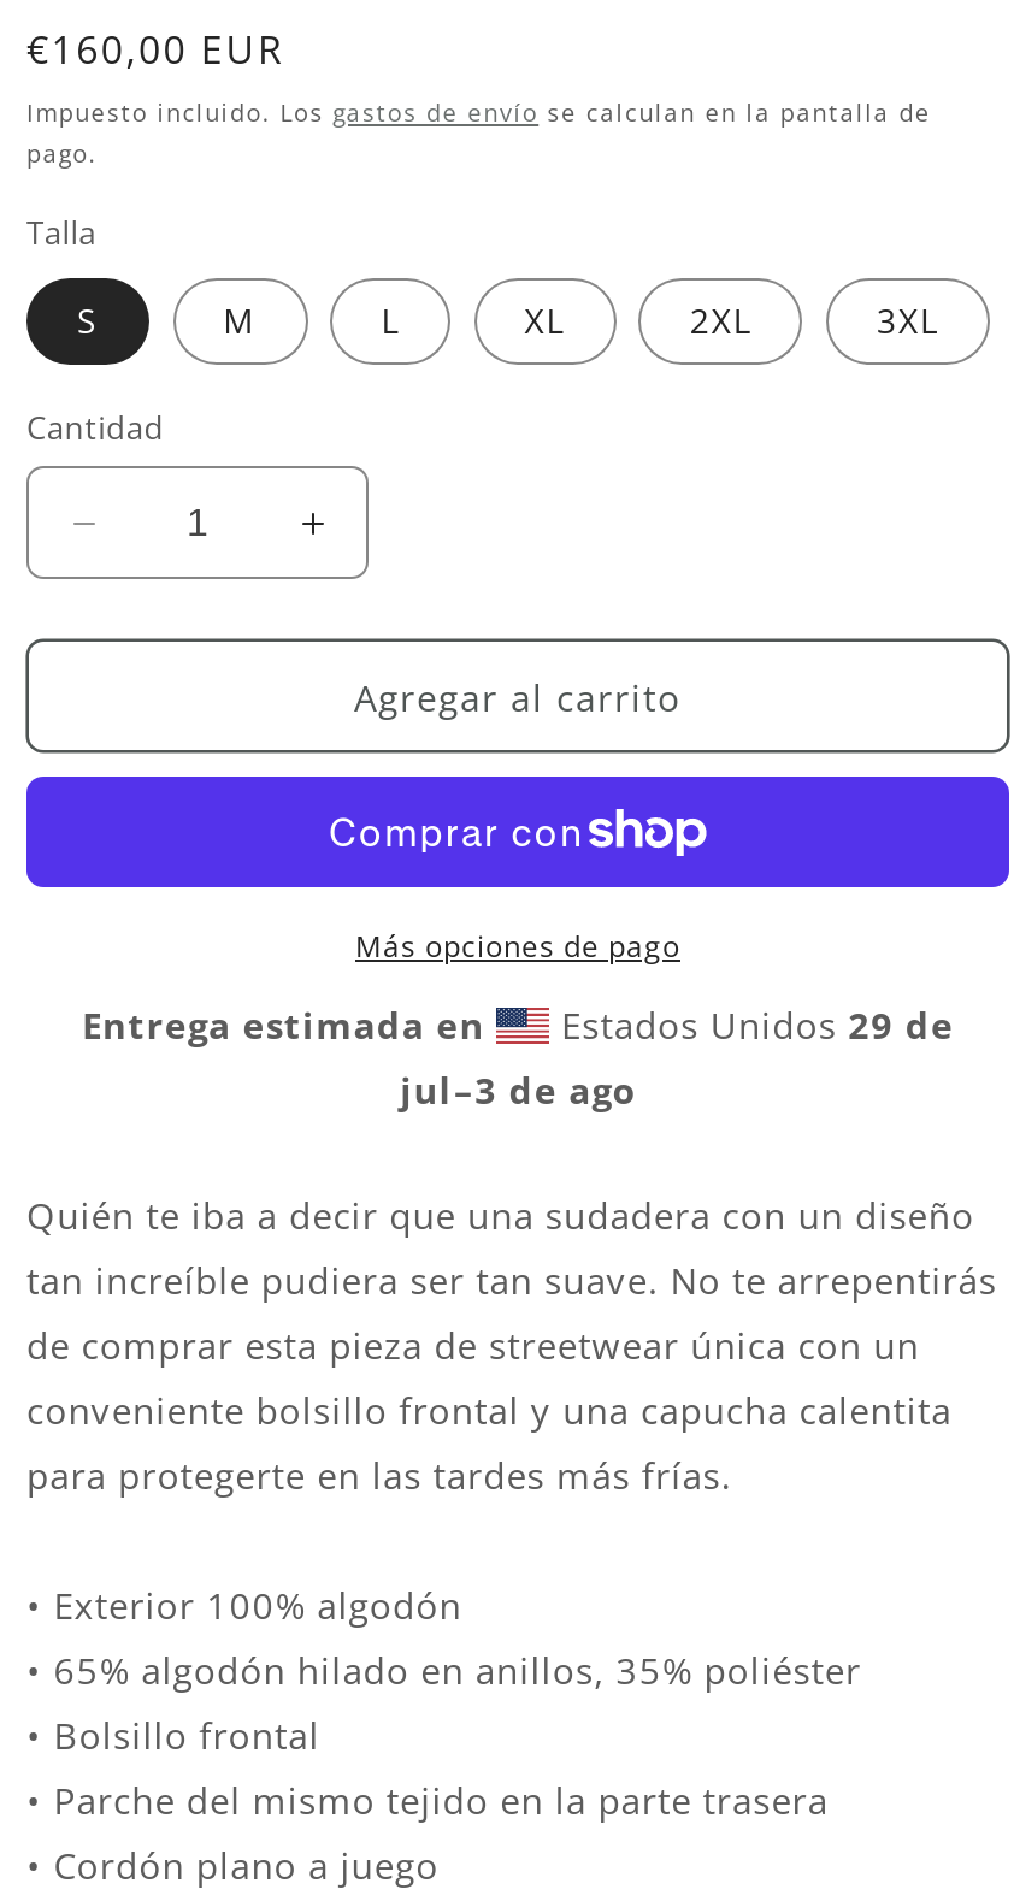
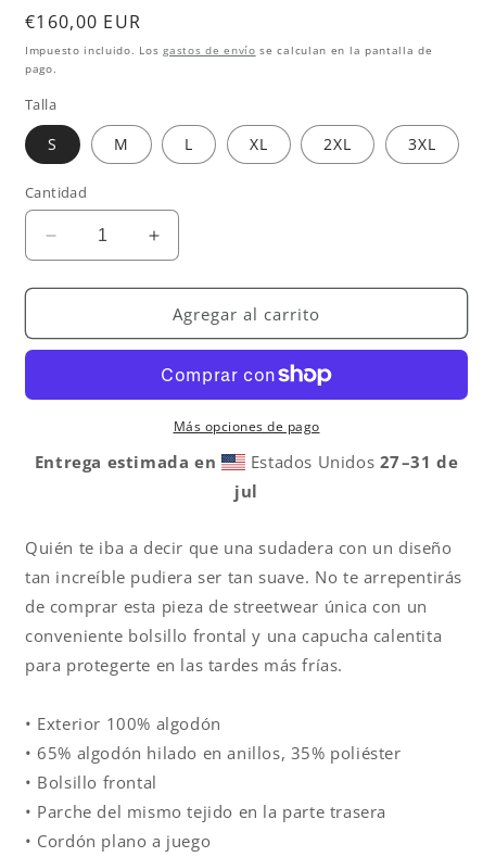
[400,1000,954,1114] Estados Unidos 29 de | jul–3 de ago -> [235,451,458,502] Estados Unidos 27–31 de | jul

